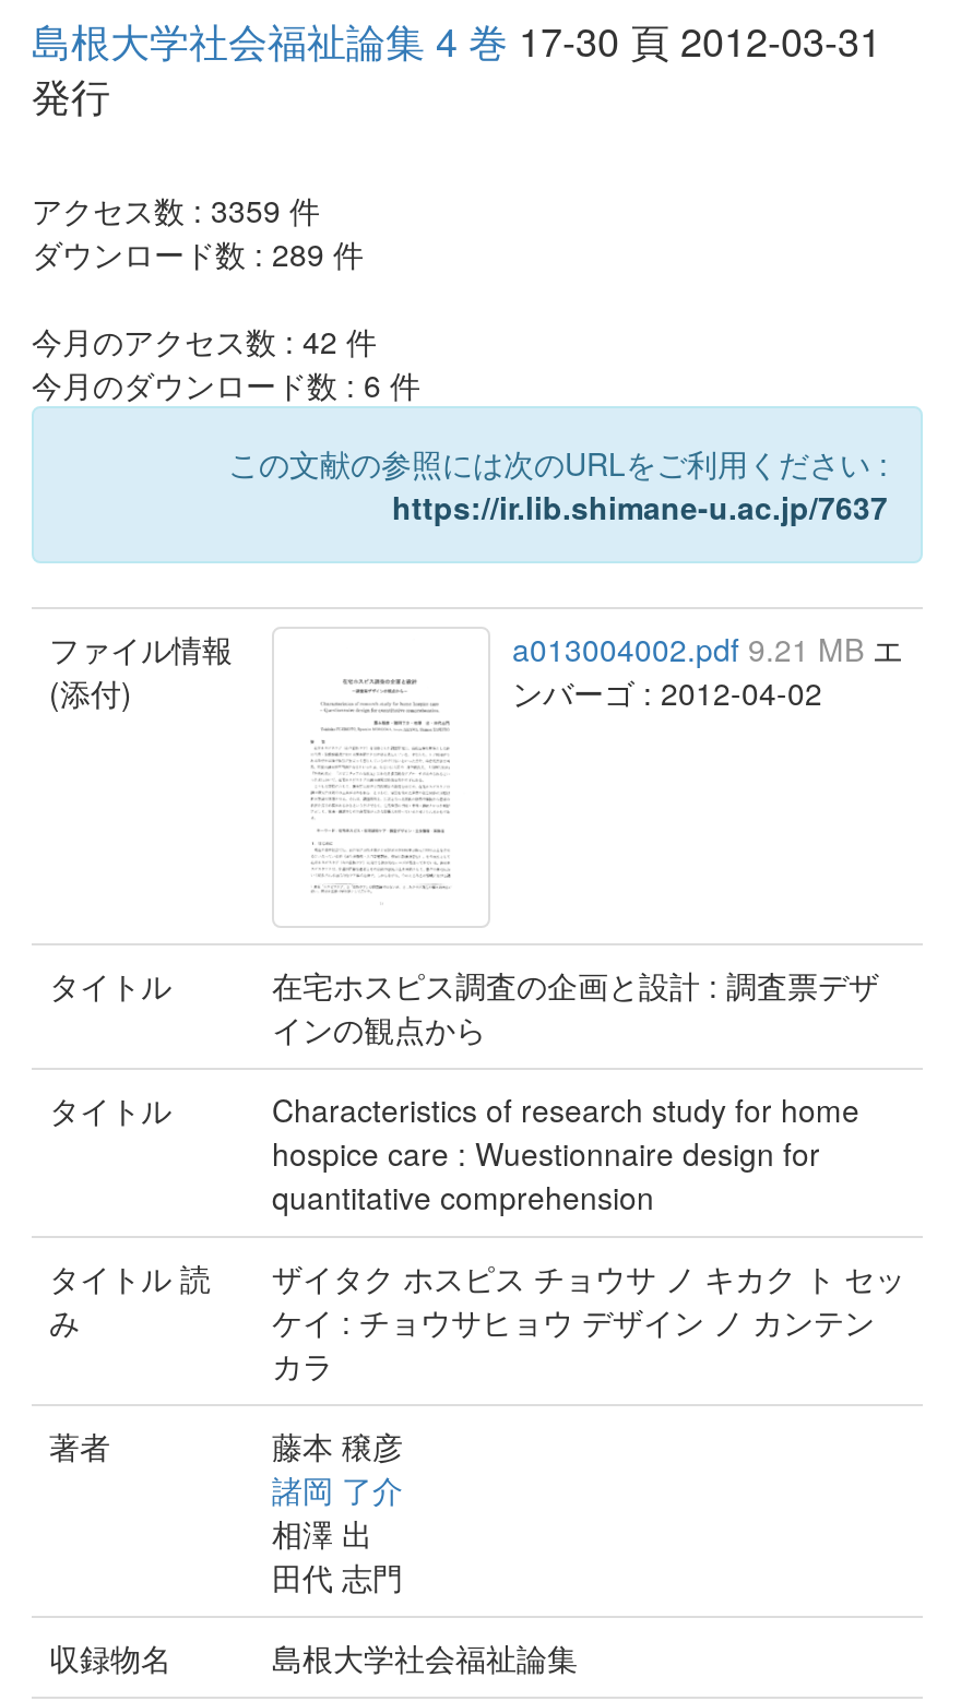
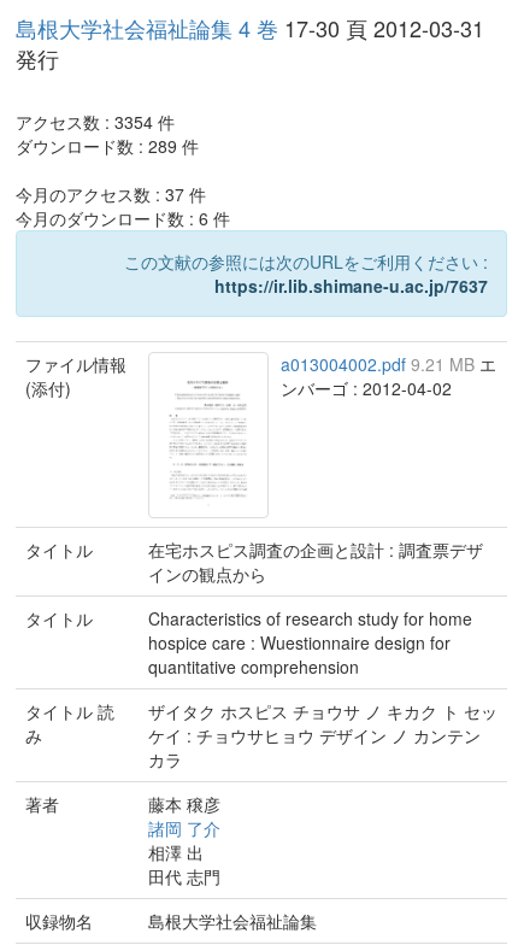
[32,188,320,232] アクセス数 : 3359件 -> [16,110,175,134] アクセス数 : 3354件
[32,319,377,363] 今月のアクセス数 : 42件 -> [16,182,206,206] 今月のアクセス数 : 37件

